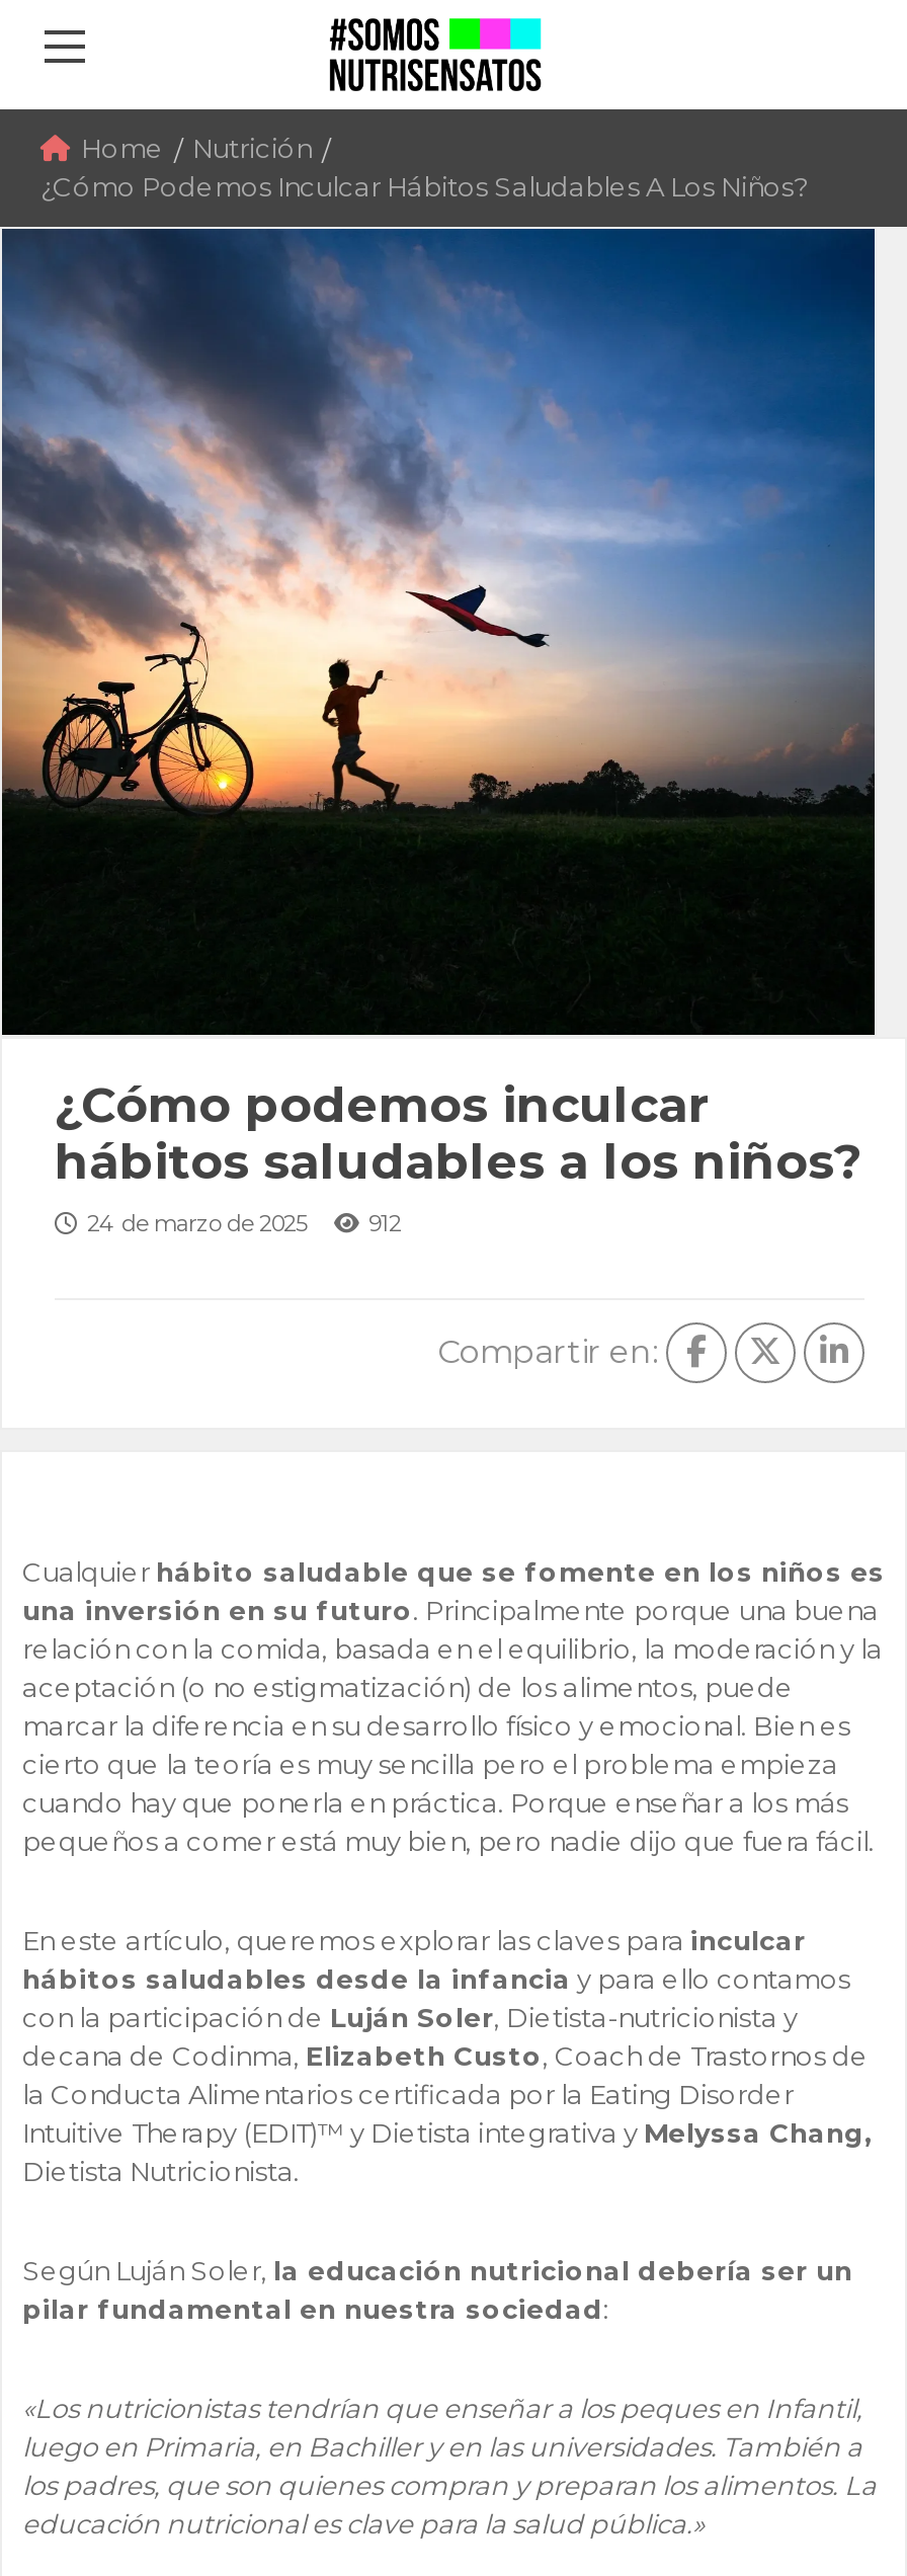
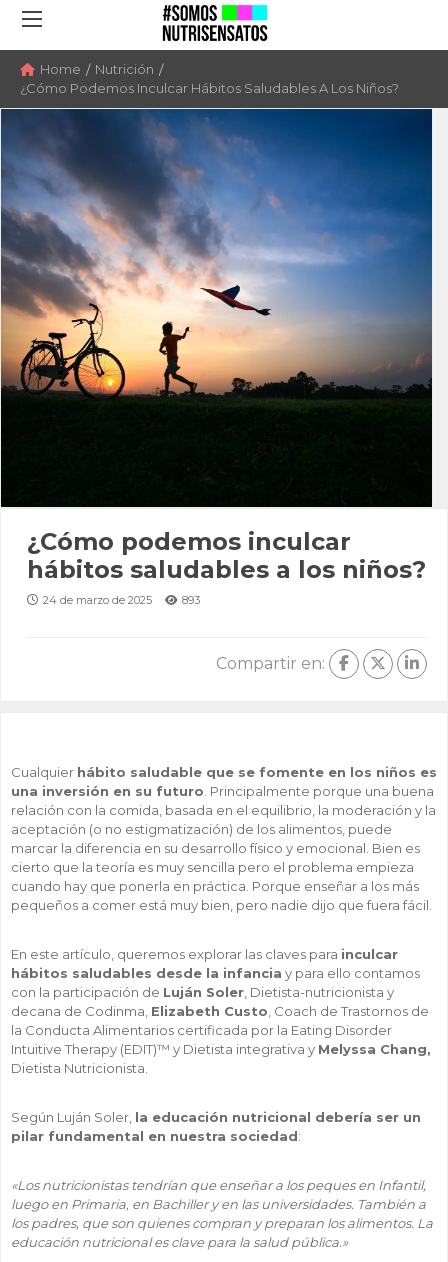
[368,1208,401,1236] 912 -> [182,592,200,606] 893

